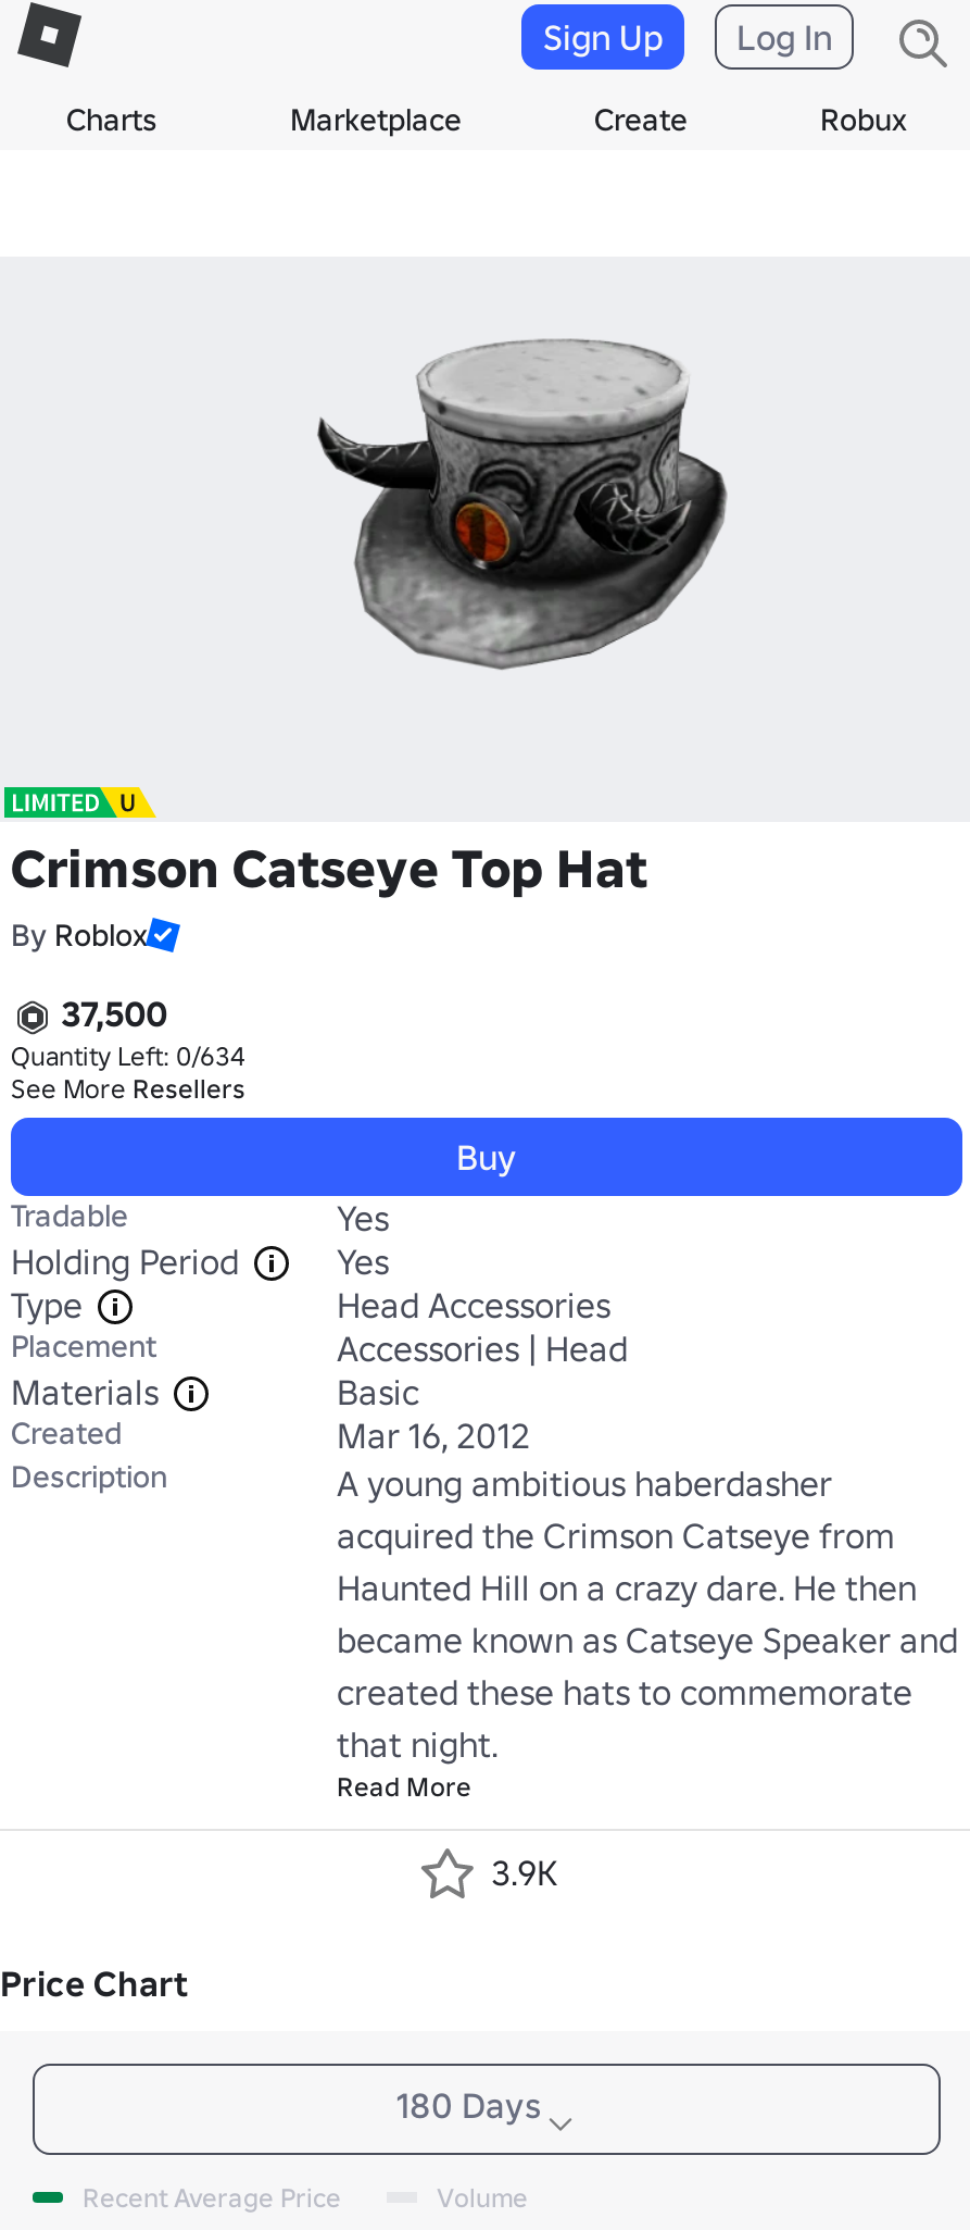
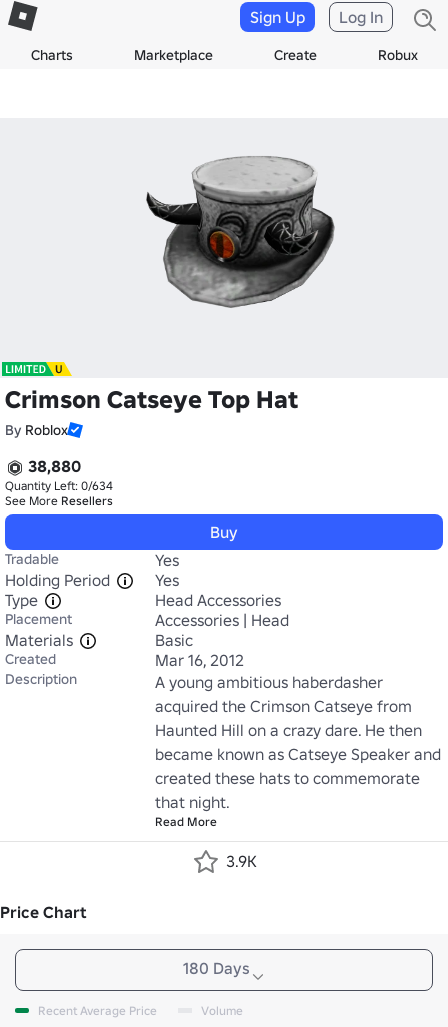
[61,992,167,1035] 37,500 -> [28,456,81,476] 38,880

